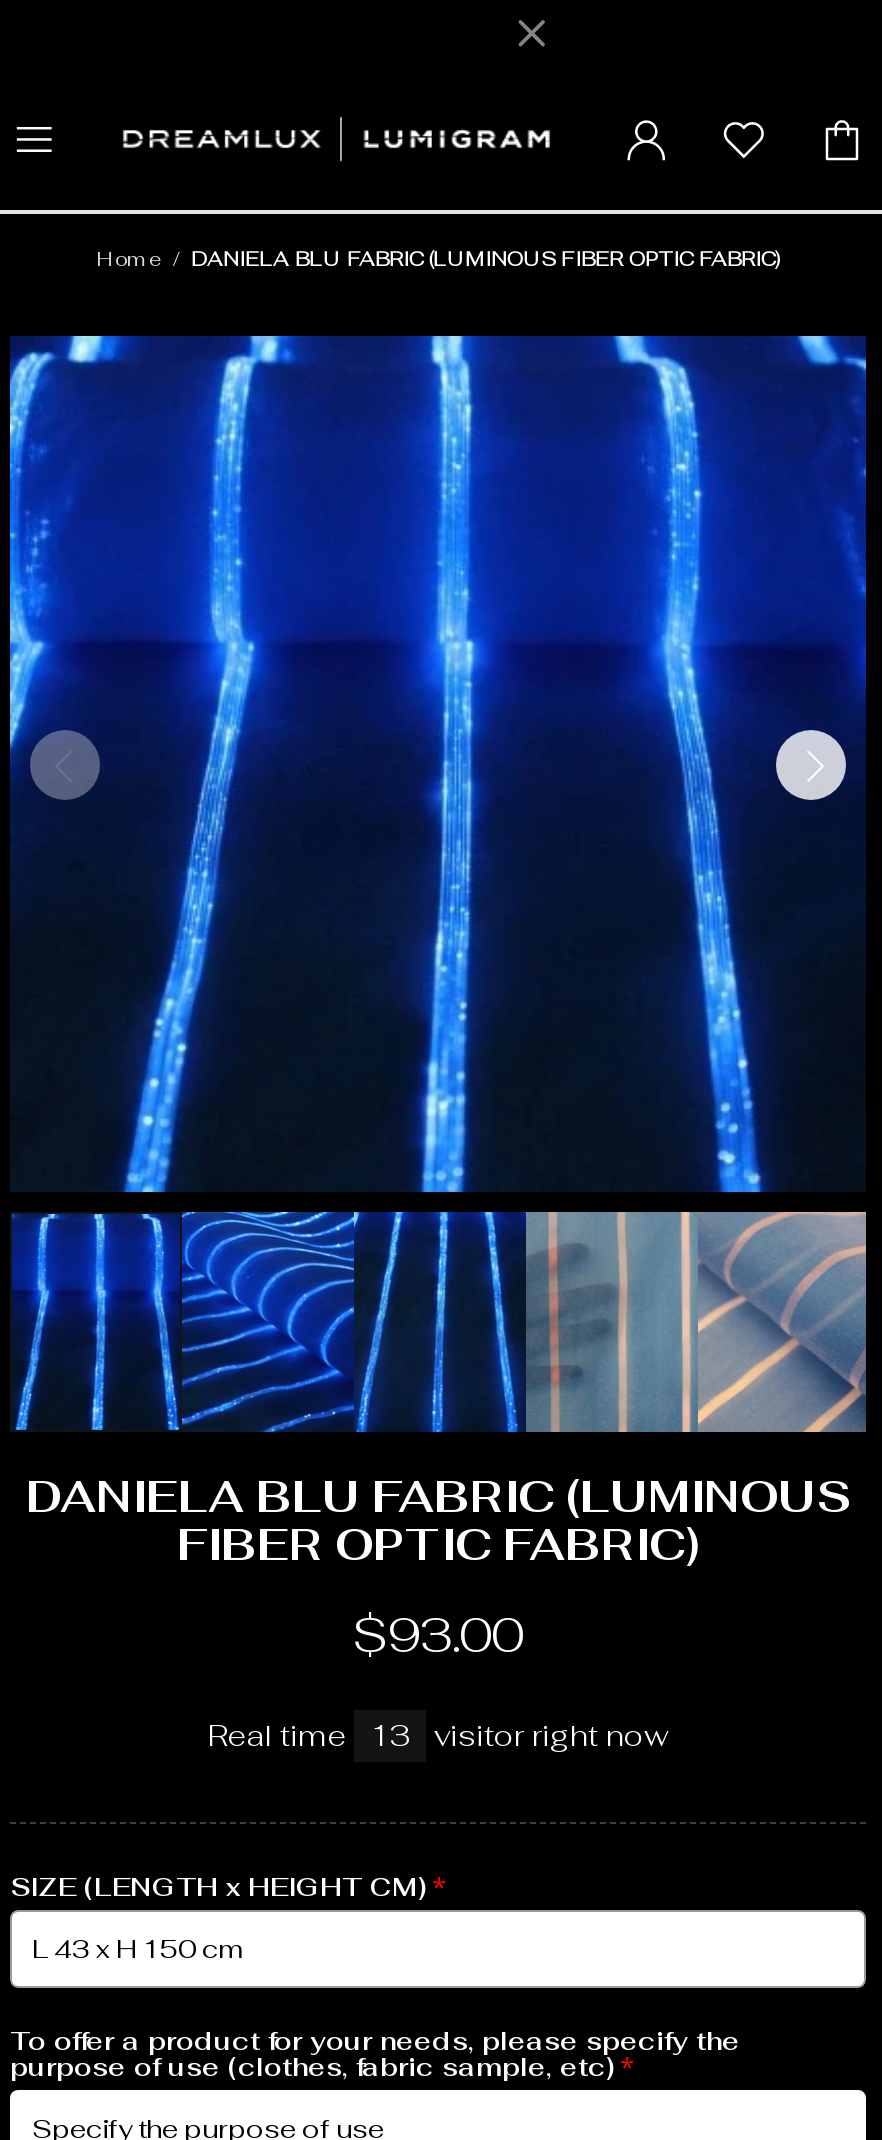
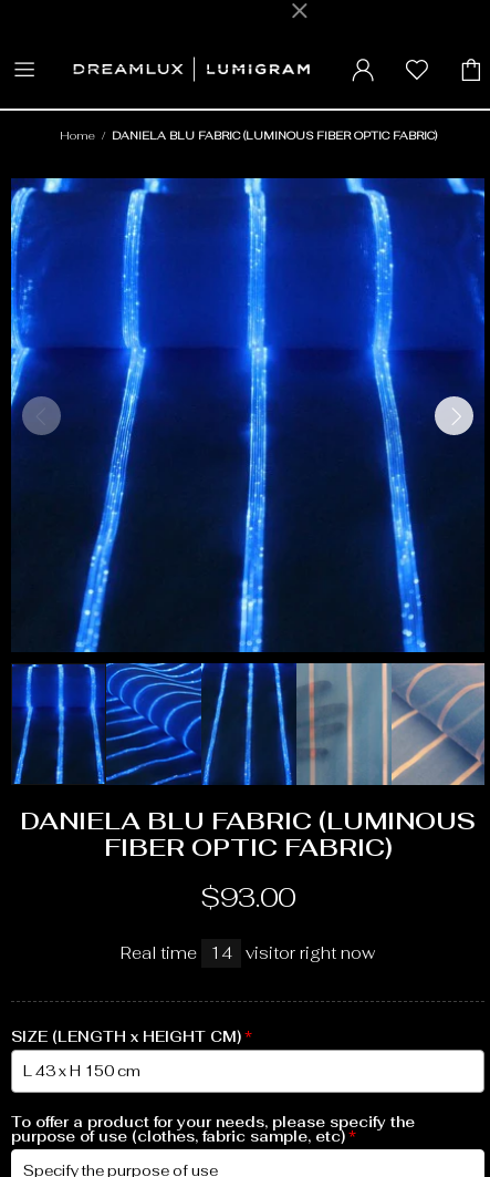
[208,1717,668,1755] Real time 13 visitor right now -> [121,943,375,964] Real time 14 visitor right now

